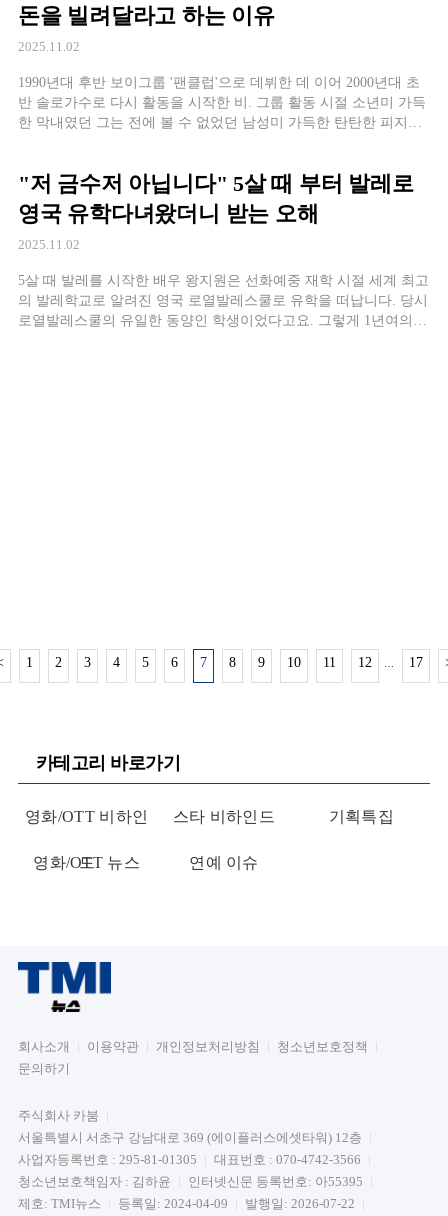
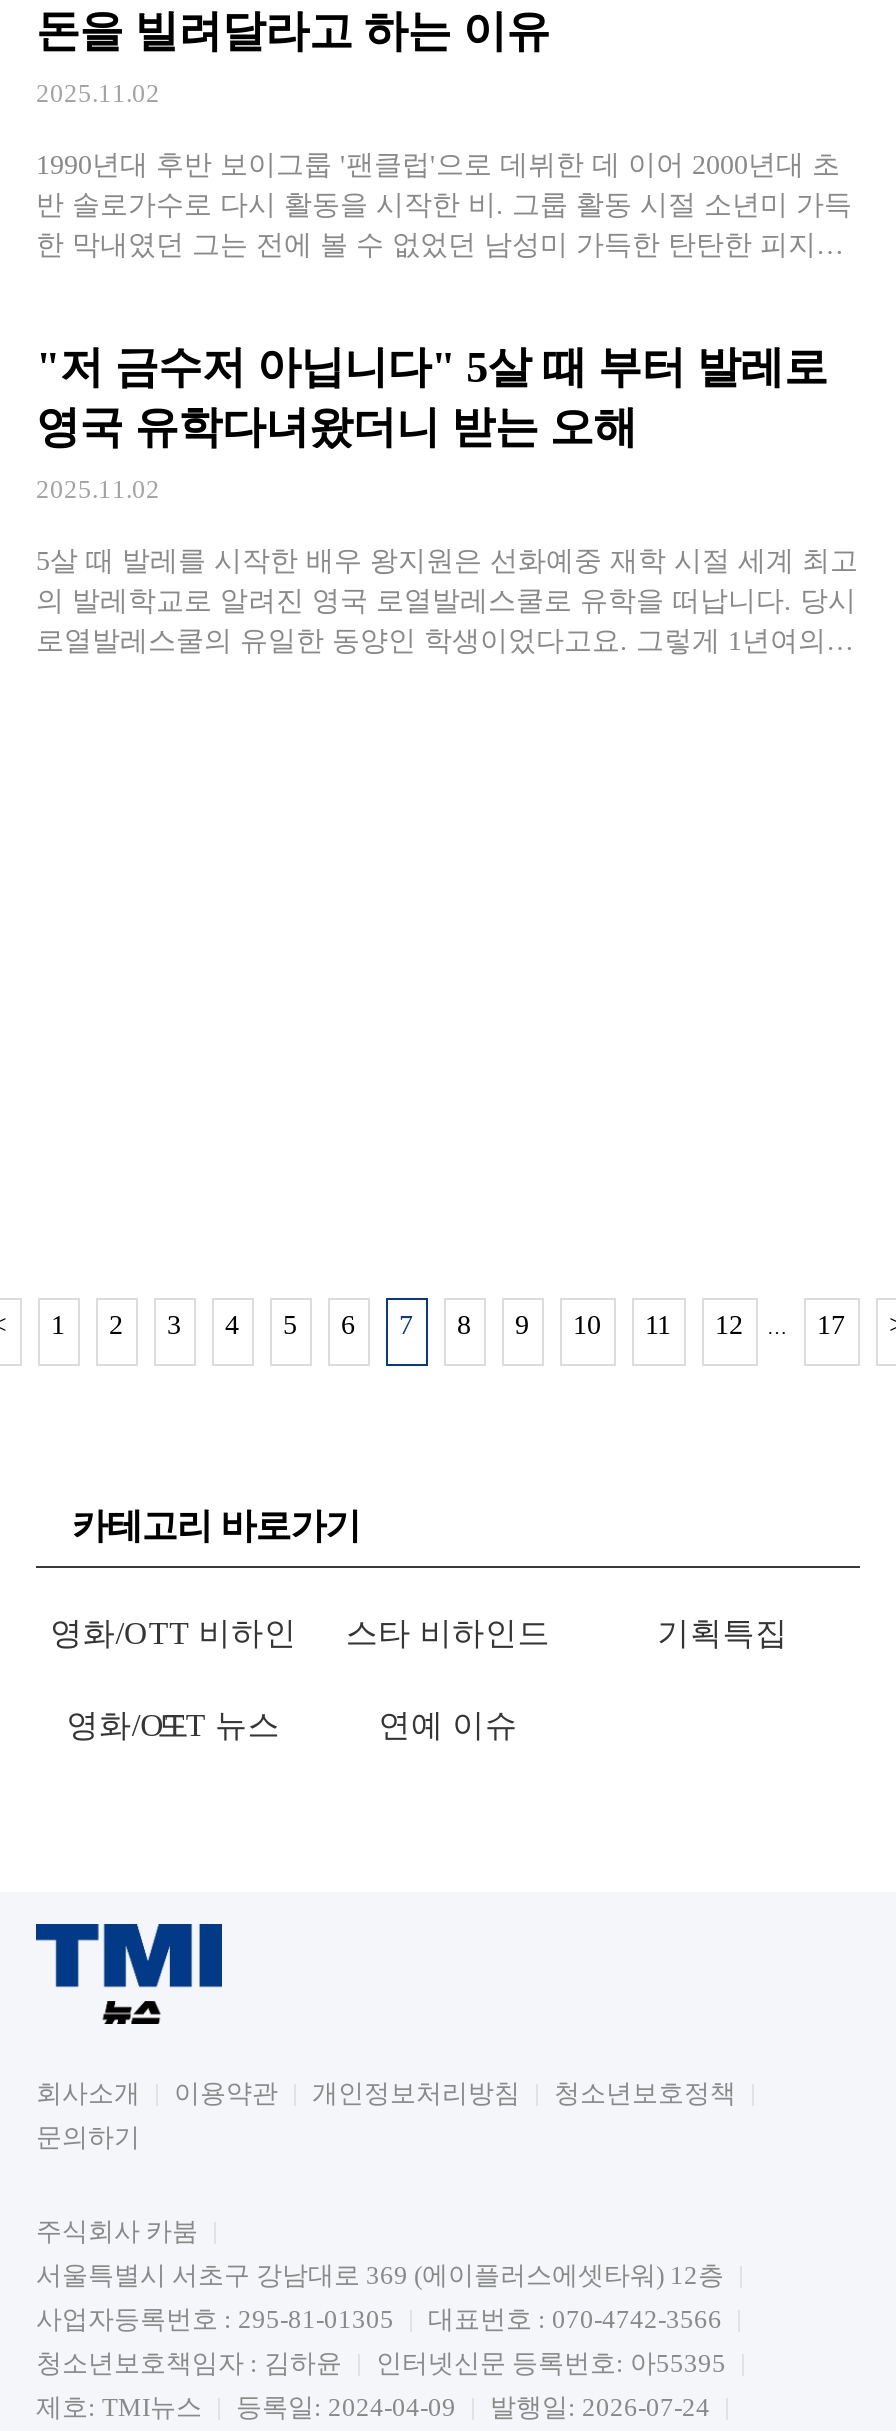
[245,1196,355,1211] 발행일: 2026-07-22 -> [490,2392,710,2422] 발행일: 2026-07-24

